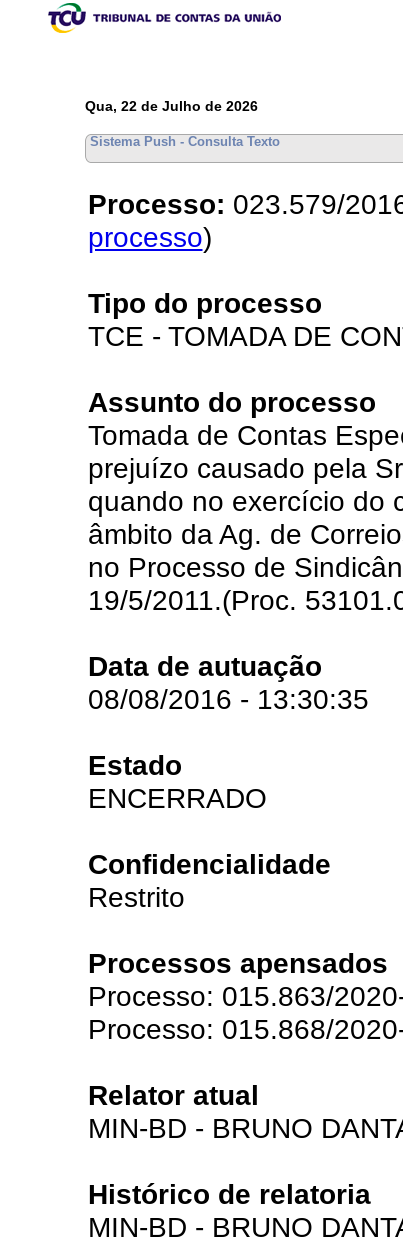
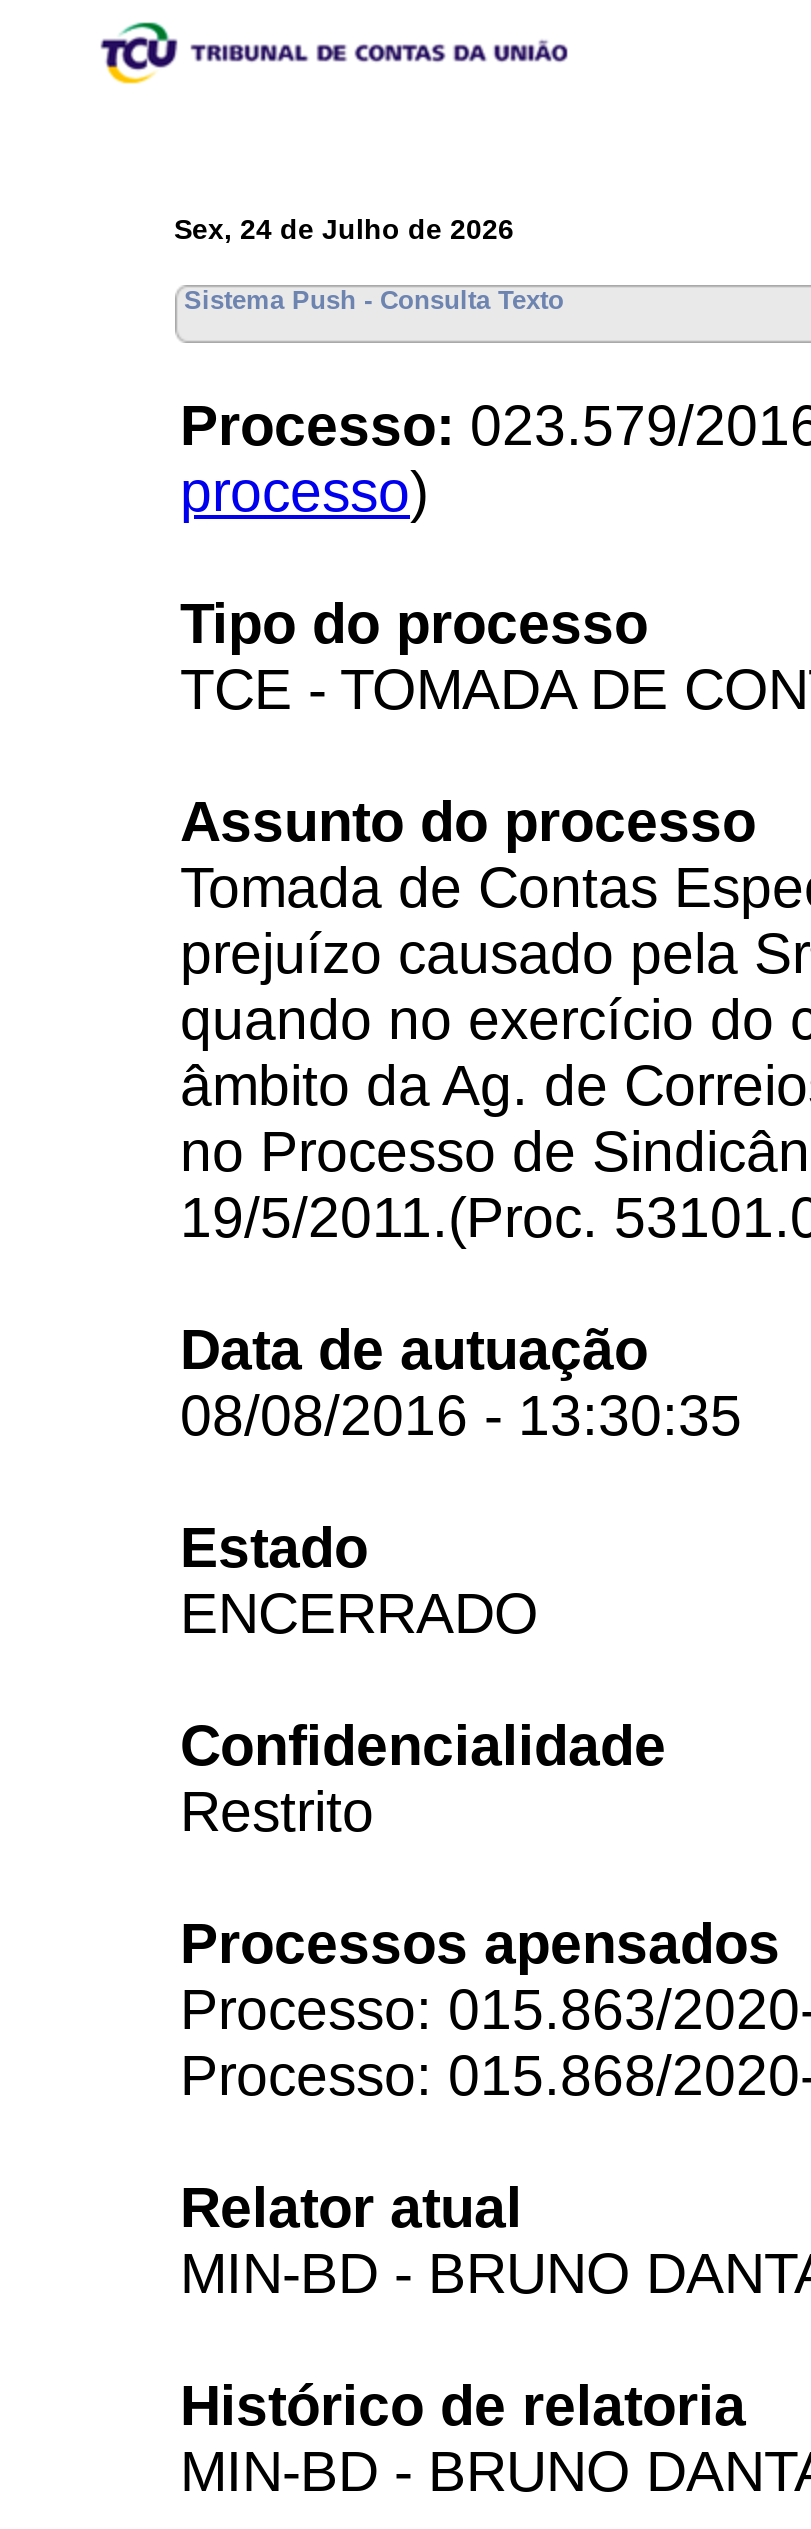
[84,98,257,114] Qua, 22 de Julho de 2026 -> [174,213,514,245] Sex, 24 de Julho de 2026

